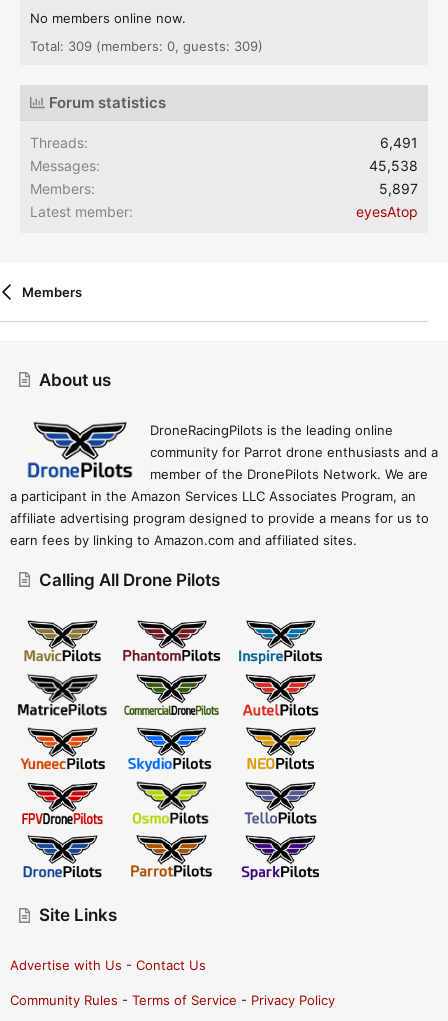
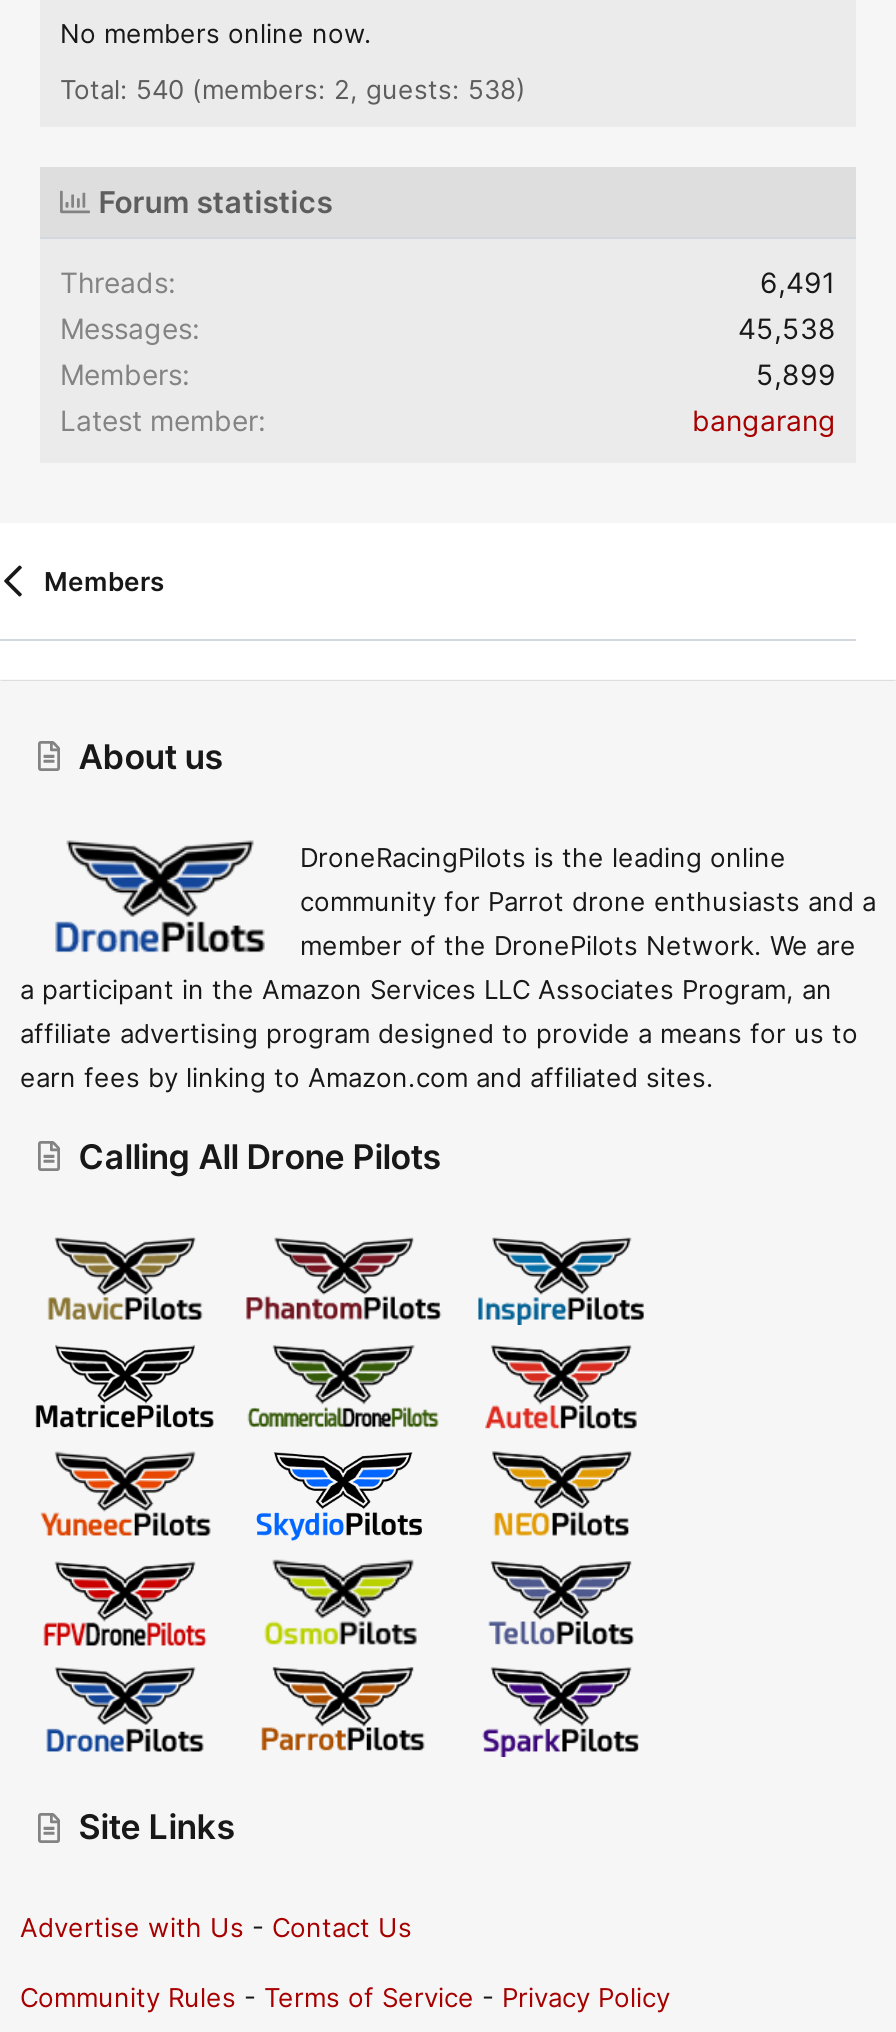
[30,38,263,54] Total: 309 (members: 0, guests: 309) -> [60,72,526,104] Total: 540 (members: 2, guests: 538)
[379,180,418,197] 5,897 -> [756,356,836,390] 5,899
[356,203,418,220] eyesAtop -> [692,402,836,436] bangarang

